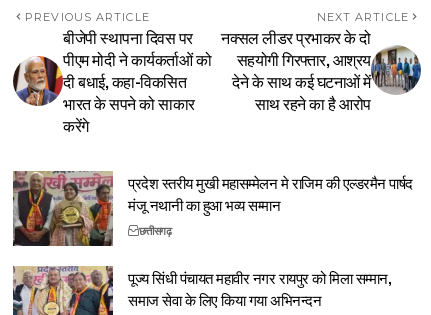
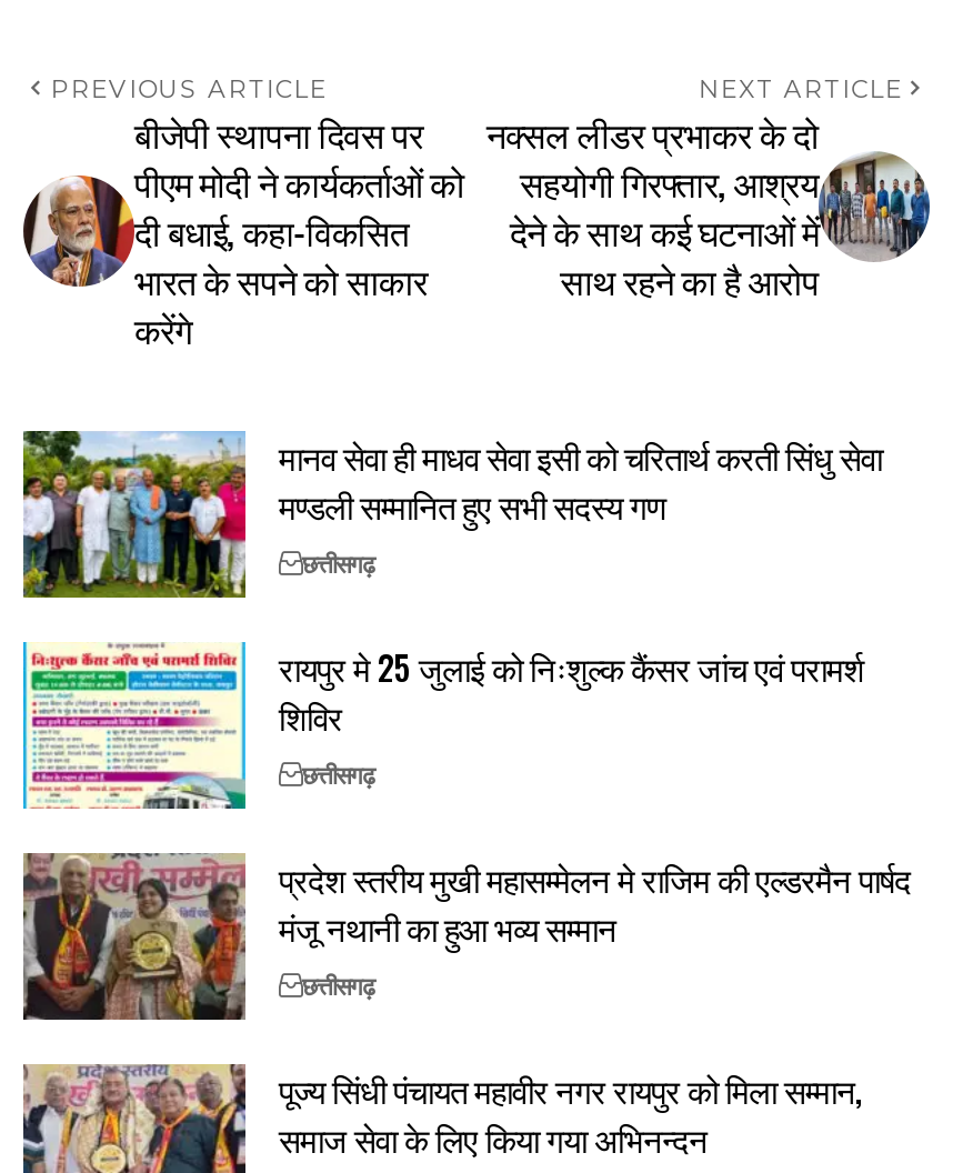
none -> [21,429,882,790] [image] | मानव सेवा ही माधव सेवा इसी को चरितार्थ करती सिंधु सेवा | मण्डली सम्मानित हुए सभी सदस्य गण | छत्तीसगढ़ | रायपुर मे 25 जुलाई को निःशुल्क कैंसर जांच एवं परामर्श | शिविर | छत्तीसगढ़
none -> [21,642,248,811] [image]

